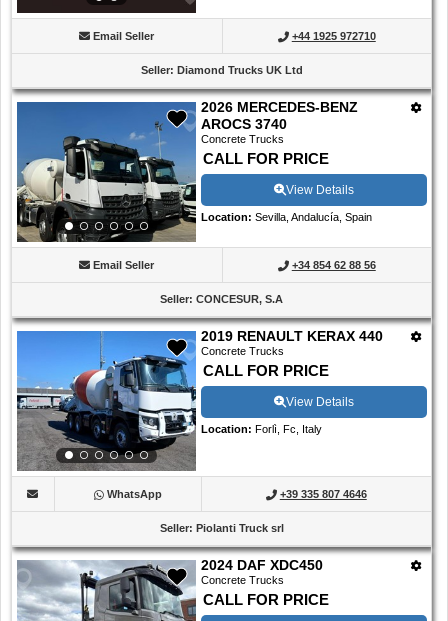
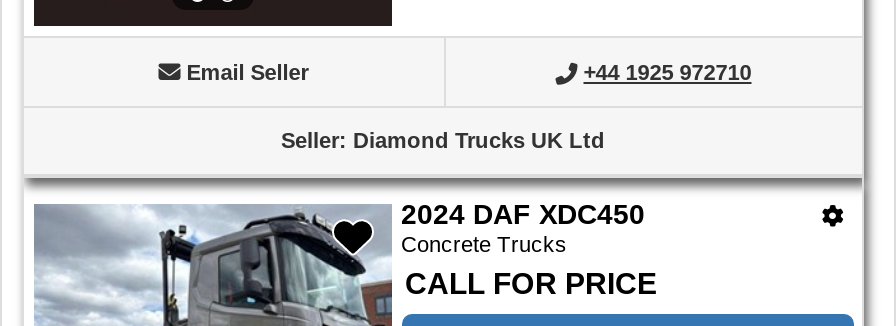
[12,99,431,471] [image] | 2026 MERCEDES-BENZ | AROCS 3740 | Concrete Trucks | CALL FOR PRICE | View Details | Location: Sevilla, Andalucía, Spain -> none
[93,259,382,435] Email Seller | +34 854 62 88 56 | Seller: CONCESUR, S.A | 2019 RENAULT KERAX 440 | Concrete Trucks | CALL FOR PRICE | View Details | Location: Forlì, Fc, Italy -> none
[107,488,367,534] WhatsApp | +39 335 807 4646 | Seller: Piolanti Truck srl -> none

